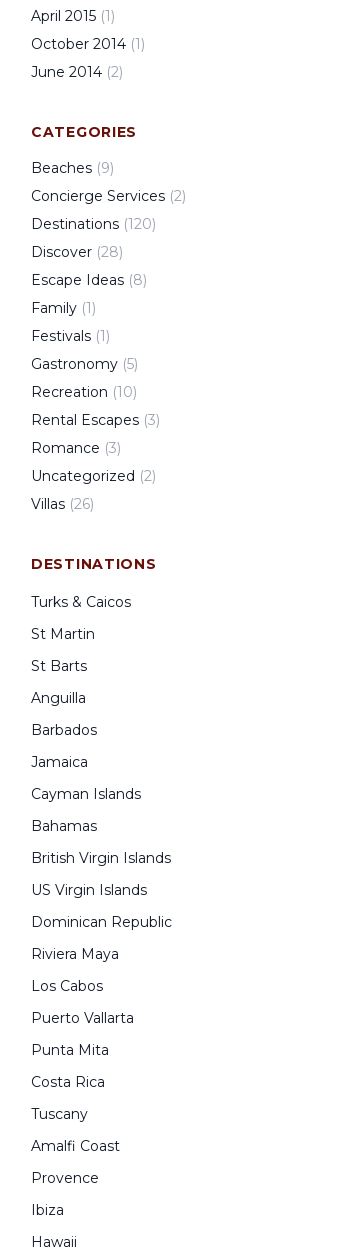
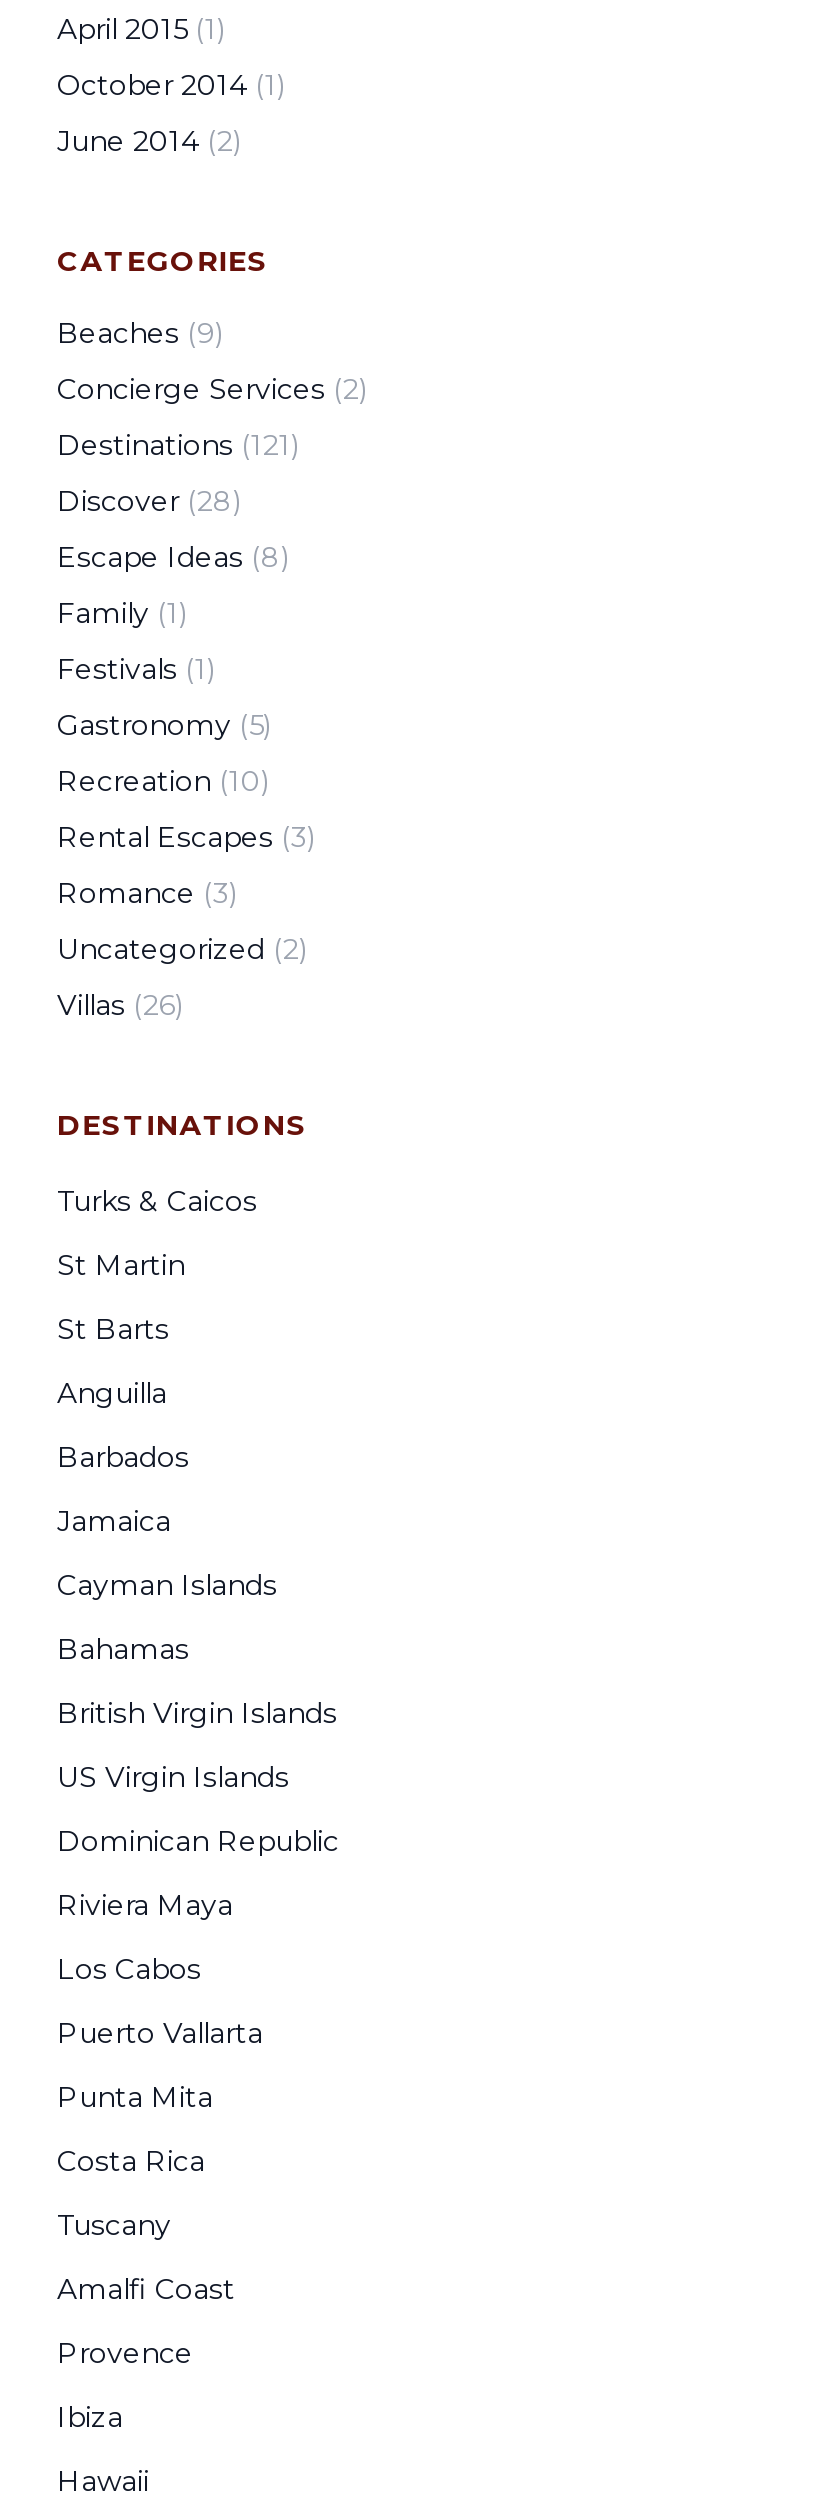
[31,215,156,233] Destinations (120) -> [57,427,299,463] Destinations (121)

